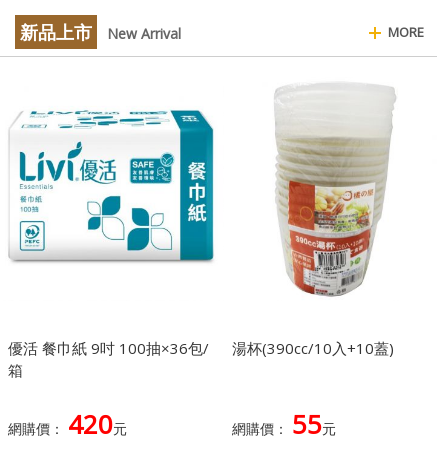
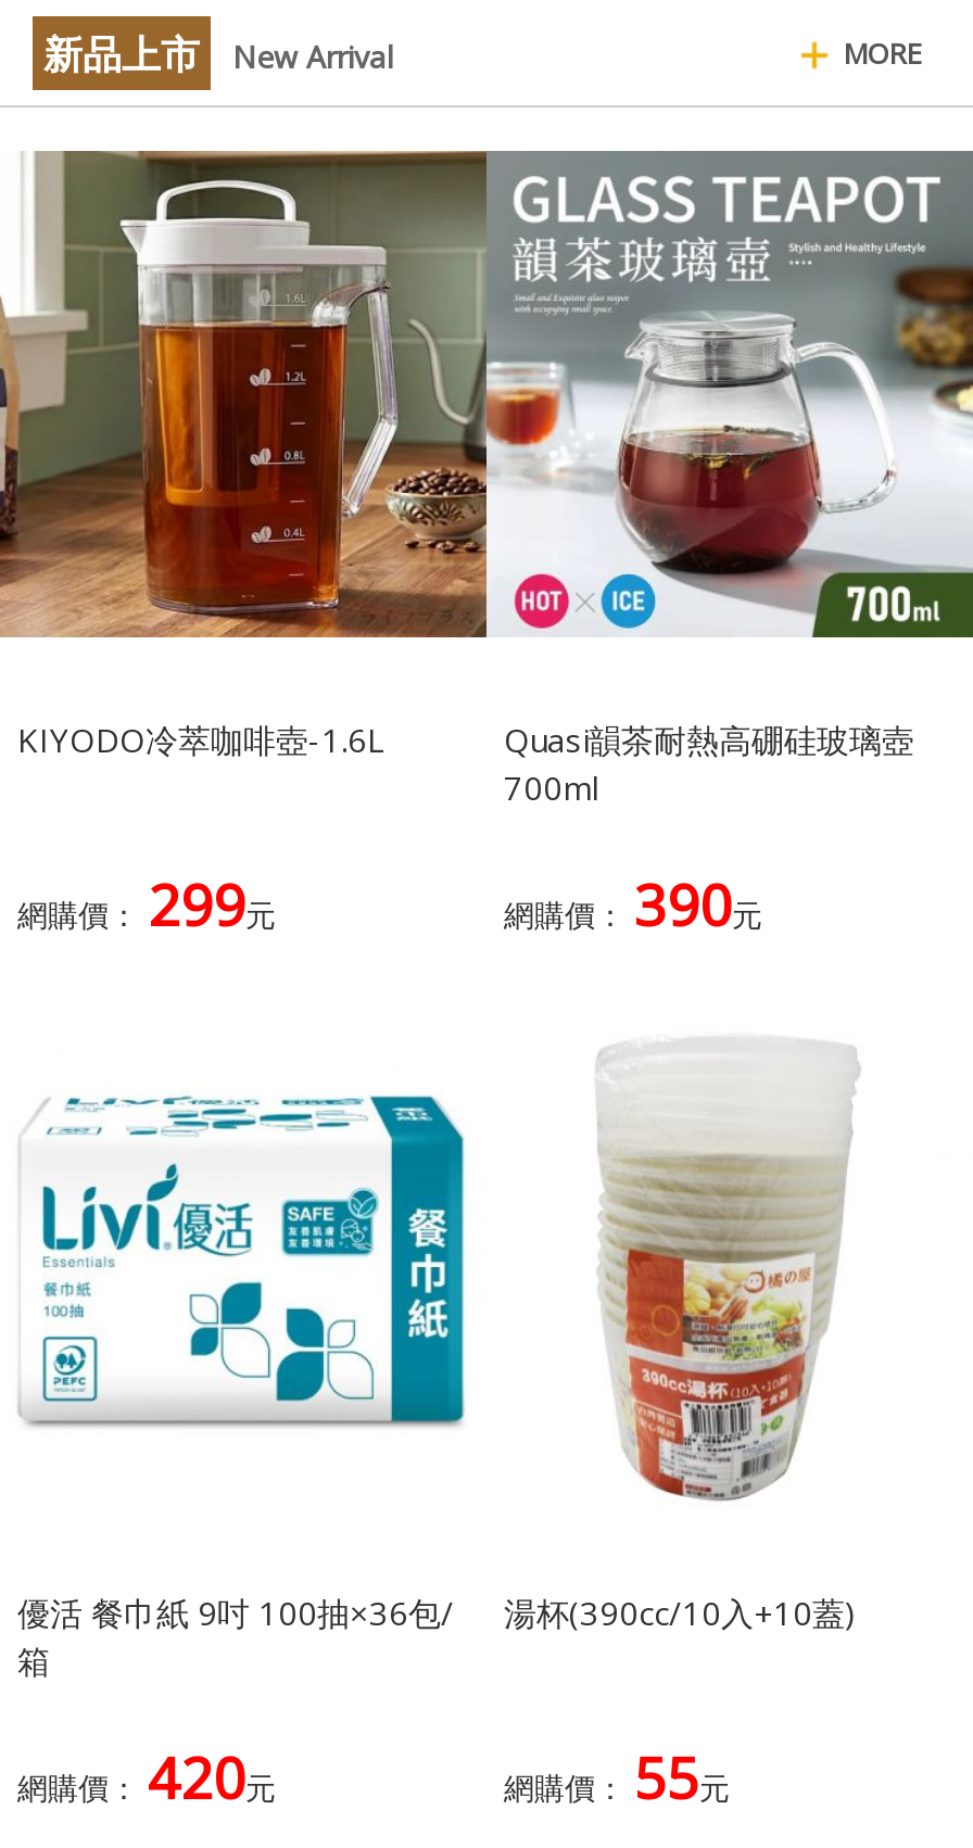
none -> [7,149,966,943] [image] | KIYODO冷萃咖啡壺-1.6L | 網購價：299元
none -> [504,717,914,943] Quasi韻茶耐熱高硼硅玻璃壺 | 700ml | 網購價：390元

